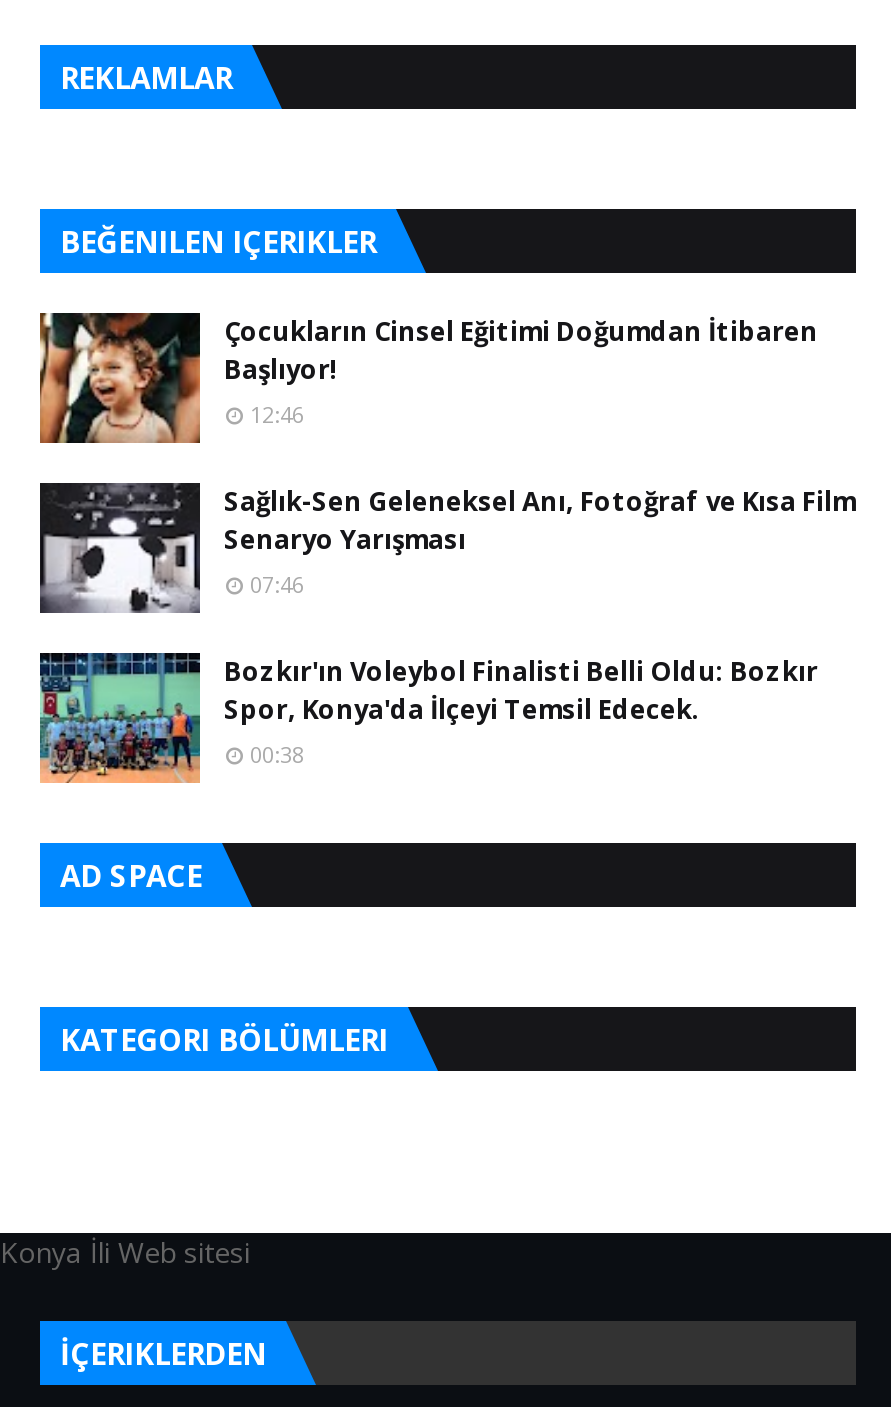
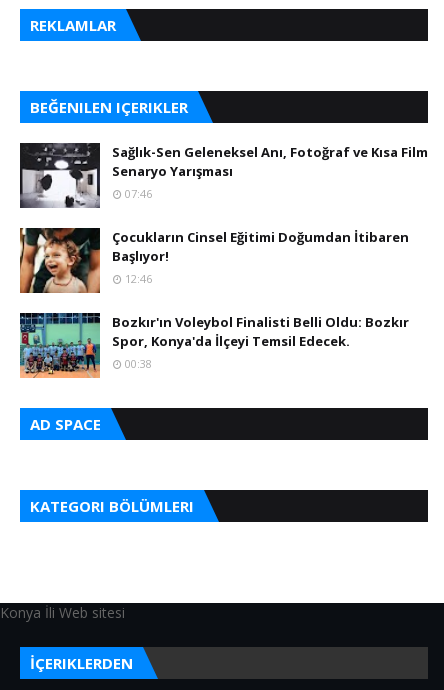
moved [38,311,818,443] -> [19,227,409,293]: [image] | Çocukların Cinsel Eğitimi Doğumdan İtibaren | Başlıyor! | 12:46
moved [38,481,856,615] -> [19,142,428,209]: [image] | Sağlık-Sen Geleneksel Anı, Fotoğraf ve Kısa Film | Senaryo Yarışması | 07:46

